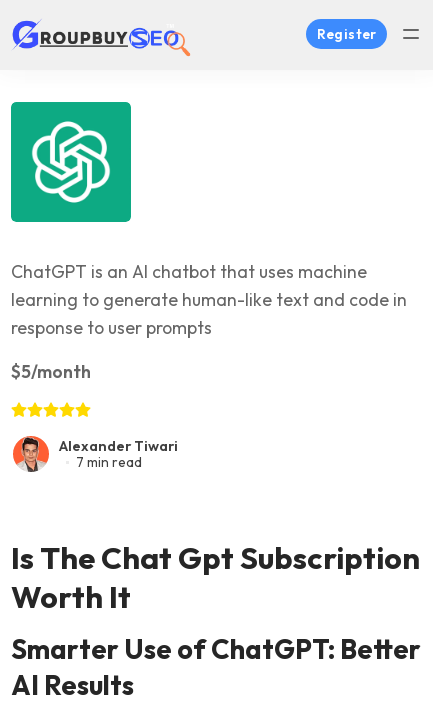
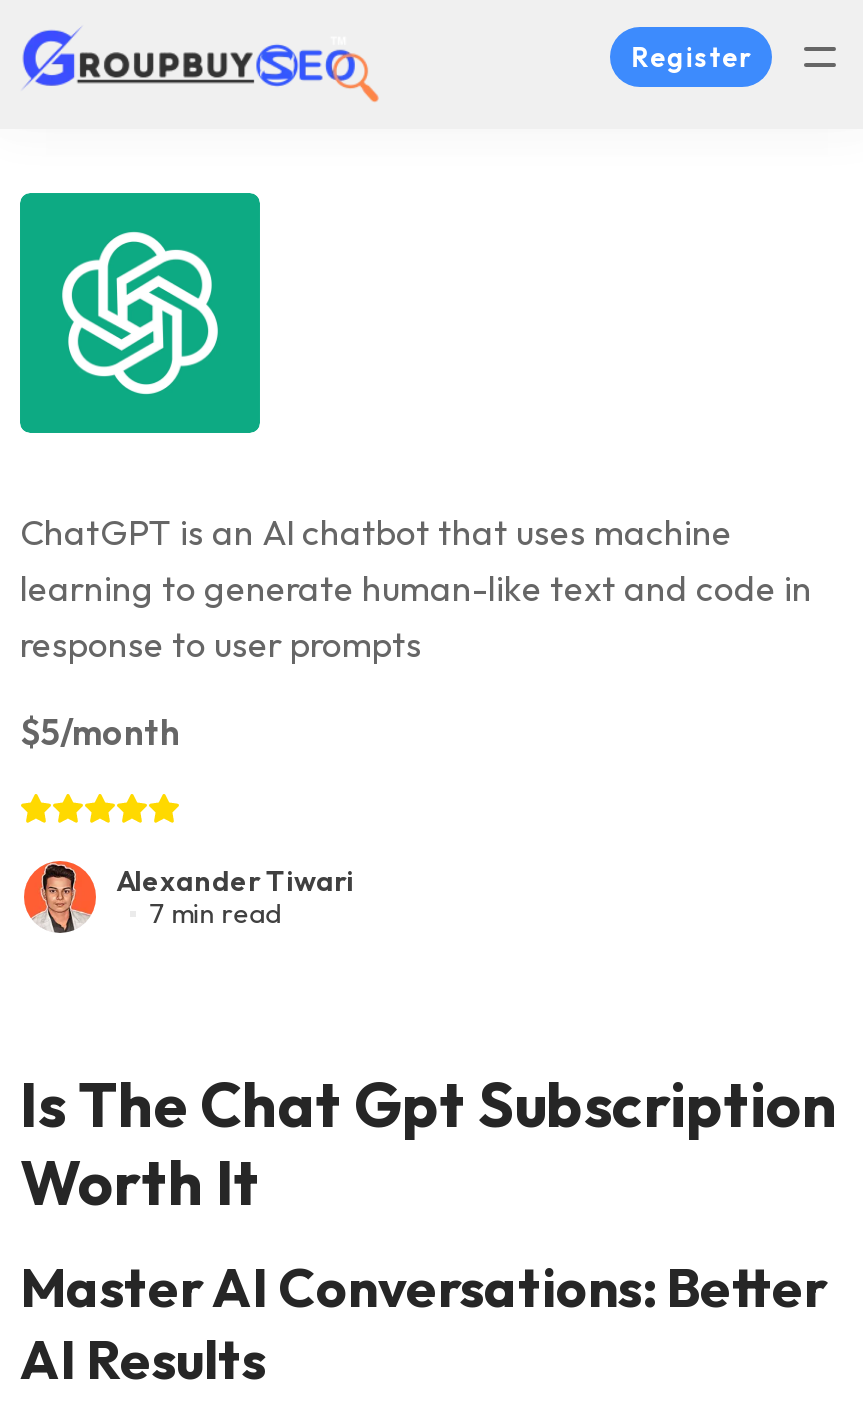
[11,632,421,666] Smarter Use of ChatGPT: Better -> [20,1254,828,1322] Master AI Conversations: Better

